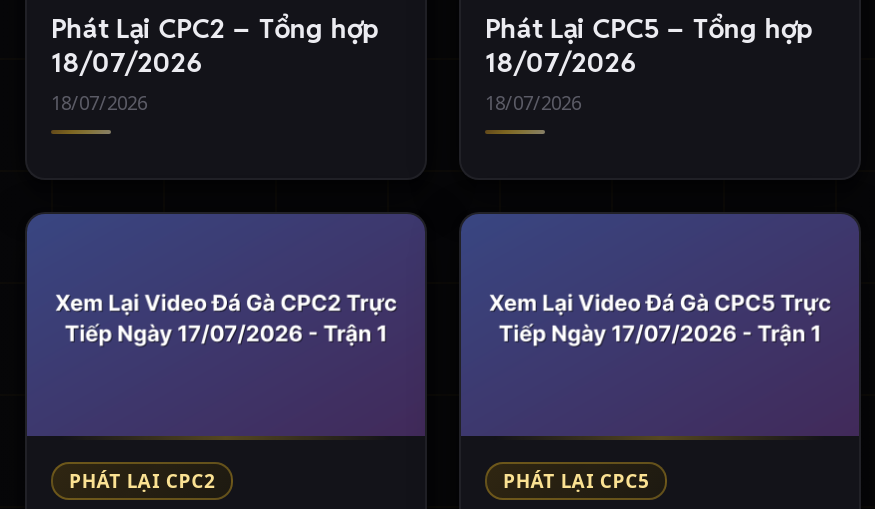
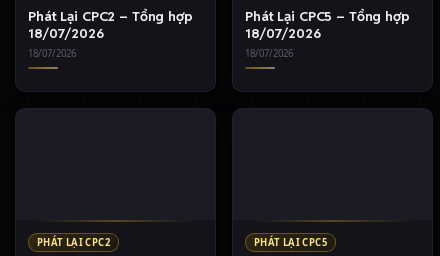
[25,213,425,437] [image] -> none
[461,213,859,437] [image] -> none

